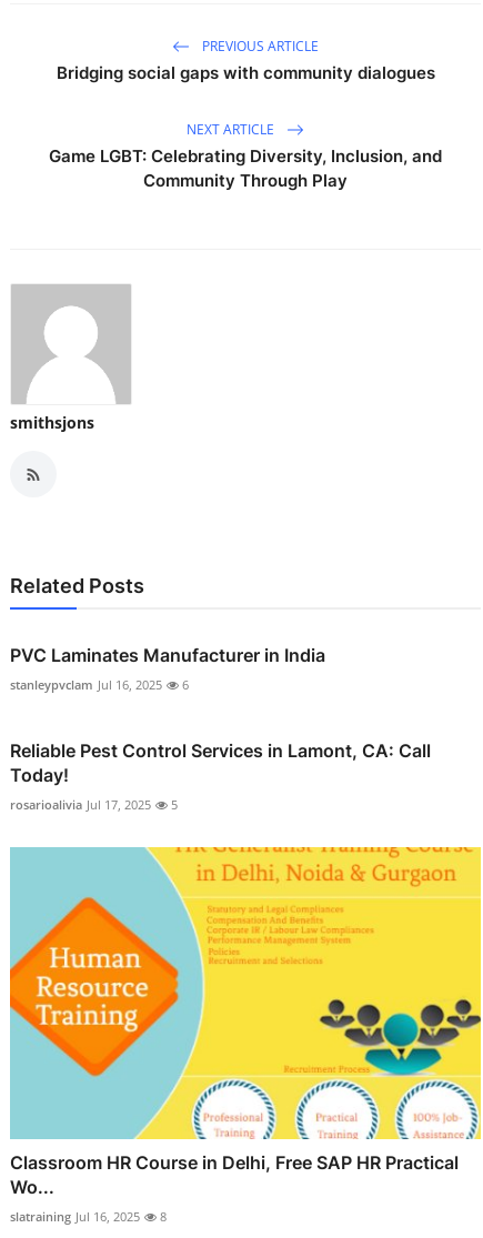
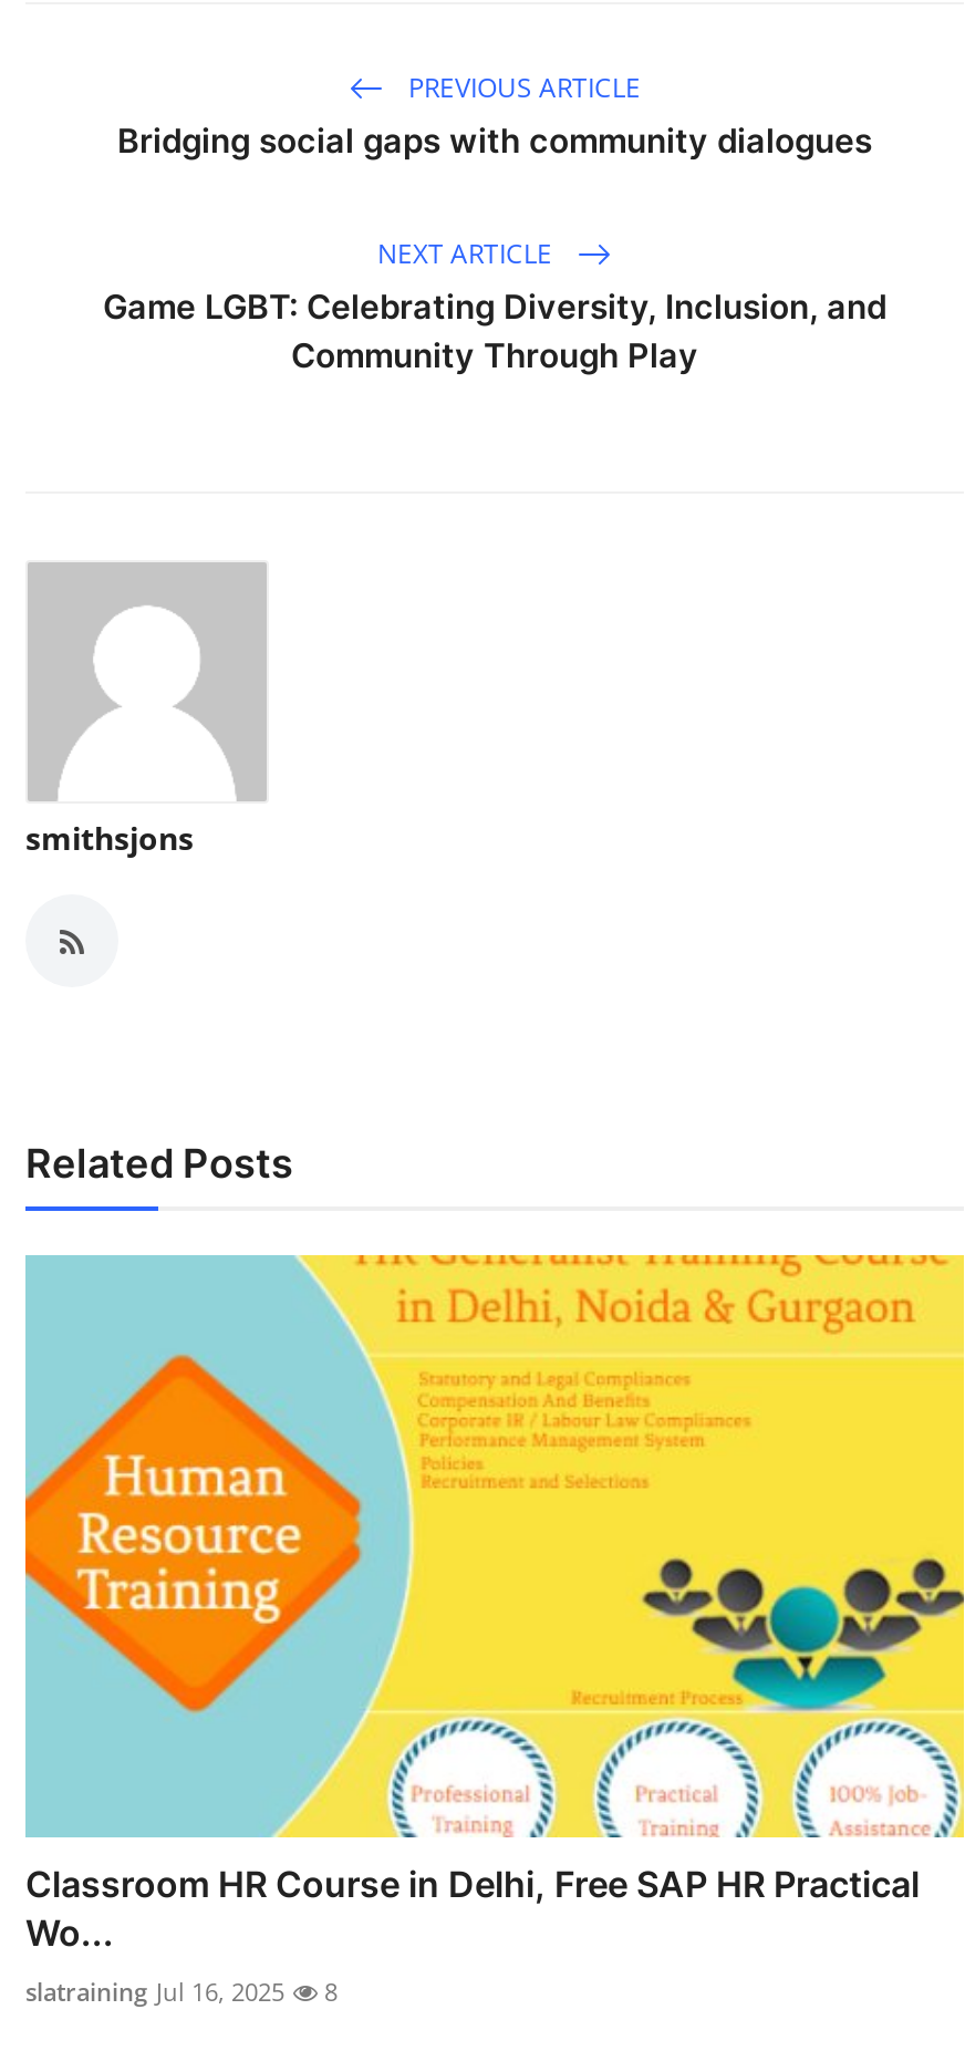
[10,644,431,813] PVC Laminates Manufacturer in India | stanleypvclam Jul 16, 2025 | 6 | Reliable Pest Control Services in Lamont, CA: Call | Today! | rosarioalivia Jul 17, 2025 | 5 -> none

